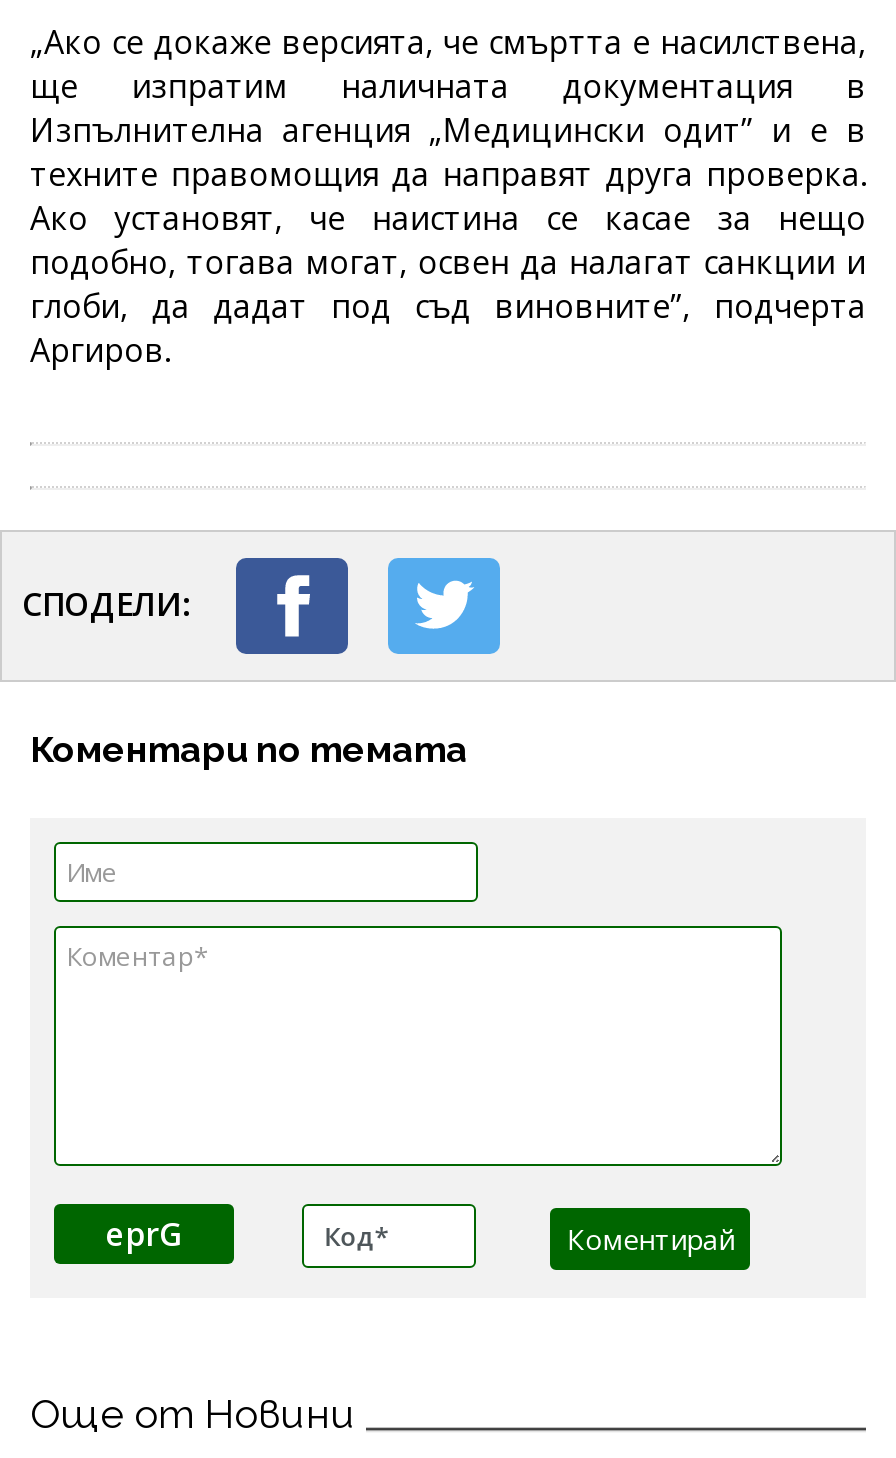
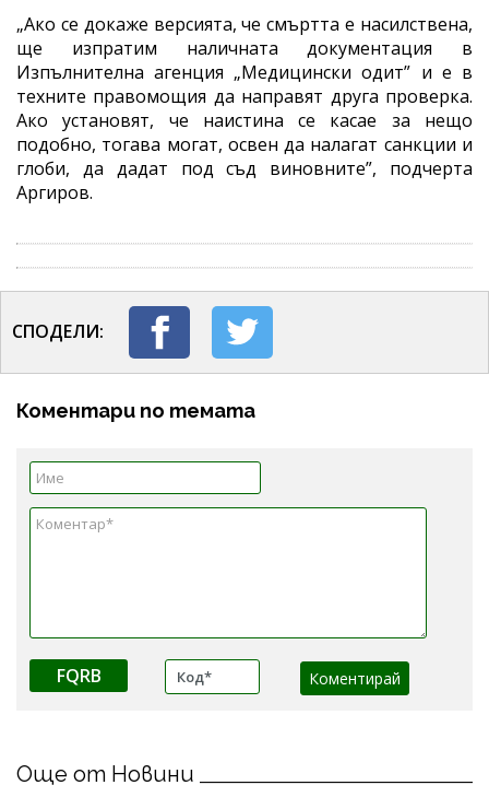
[105,1212,183,1256] eprG -> [56,664,101,688] FQRB

